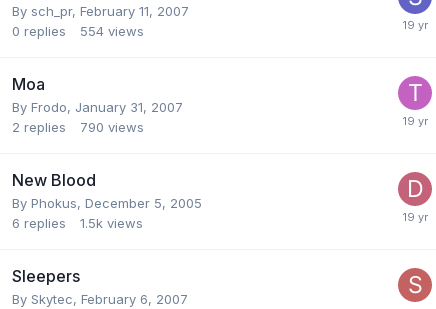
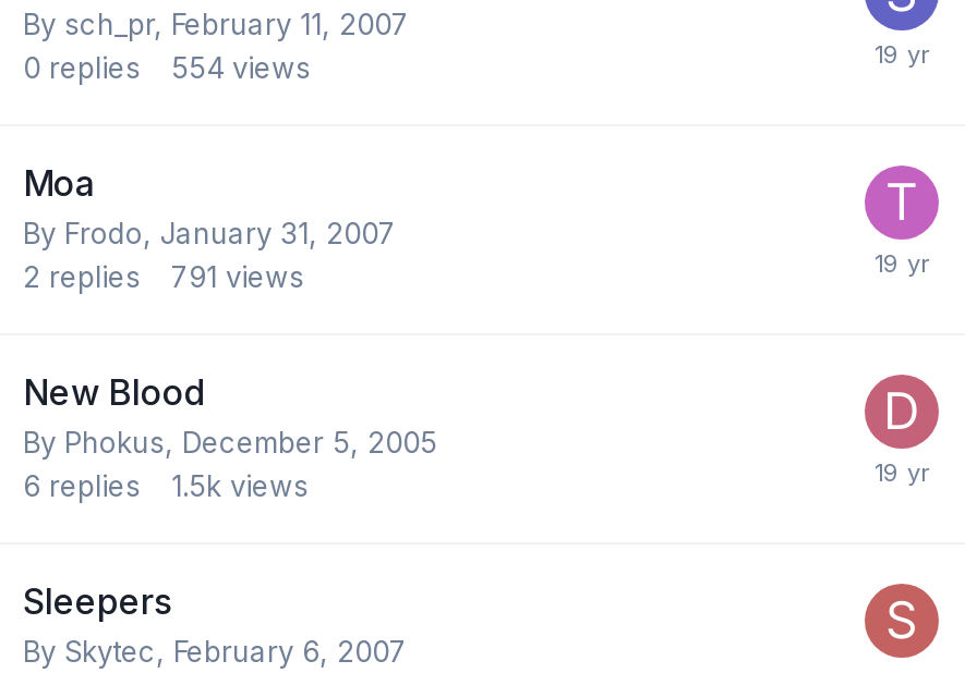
[12,118,144,134] 2 replies 790 views -> [23,258,304,293] 2 replies 791 views

